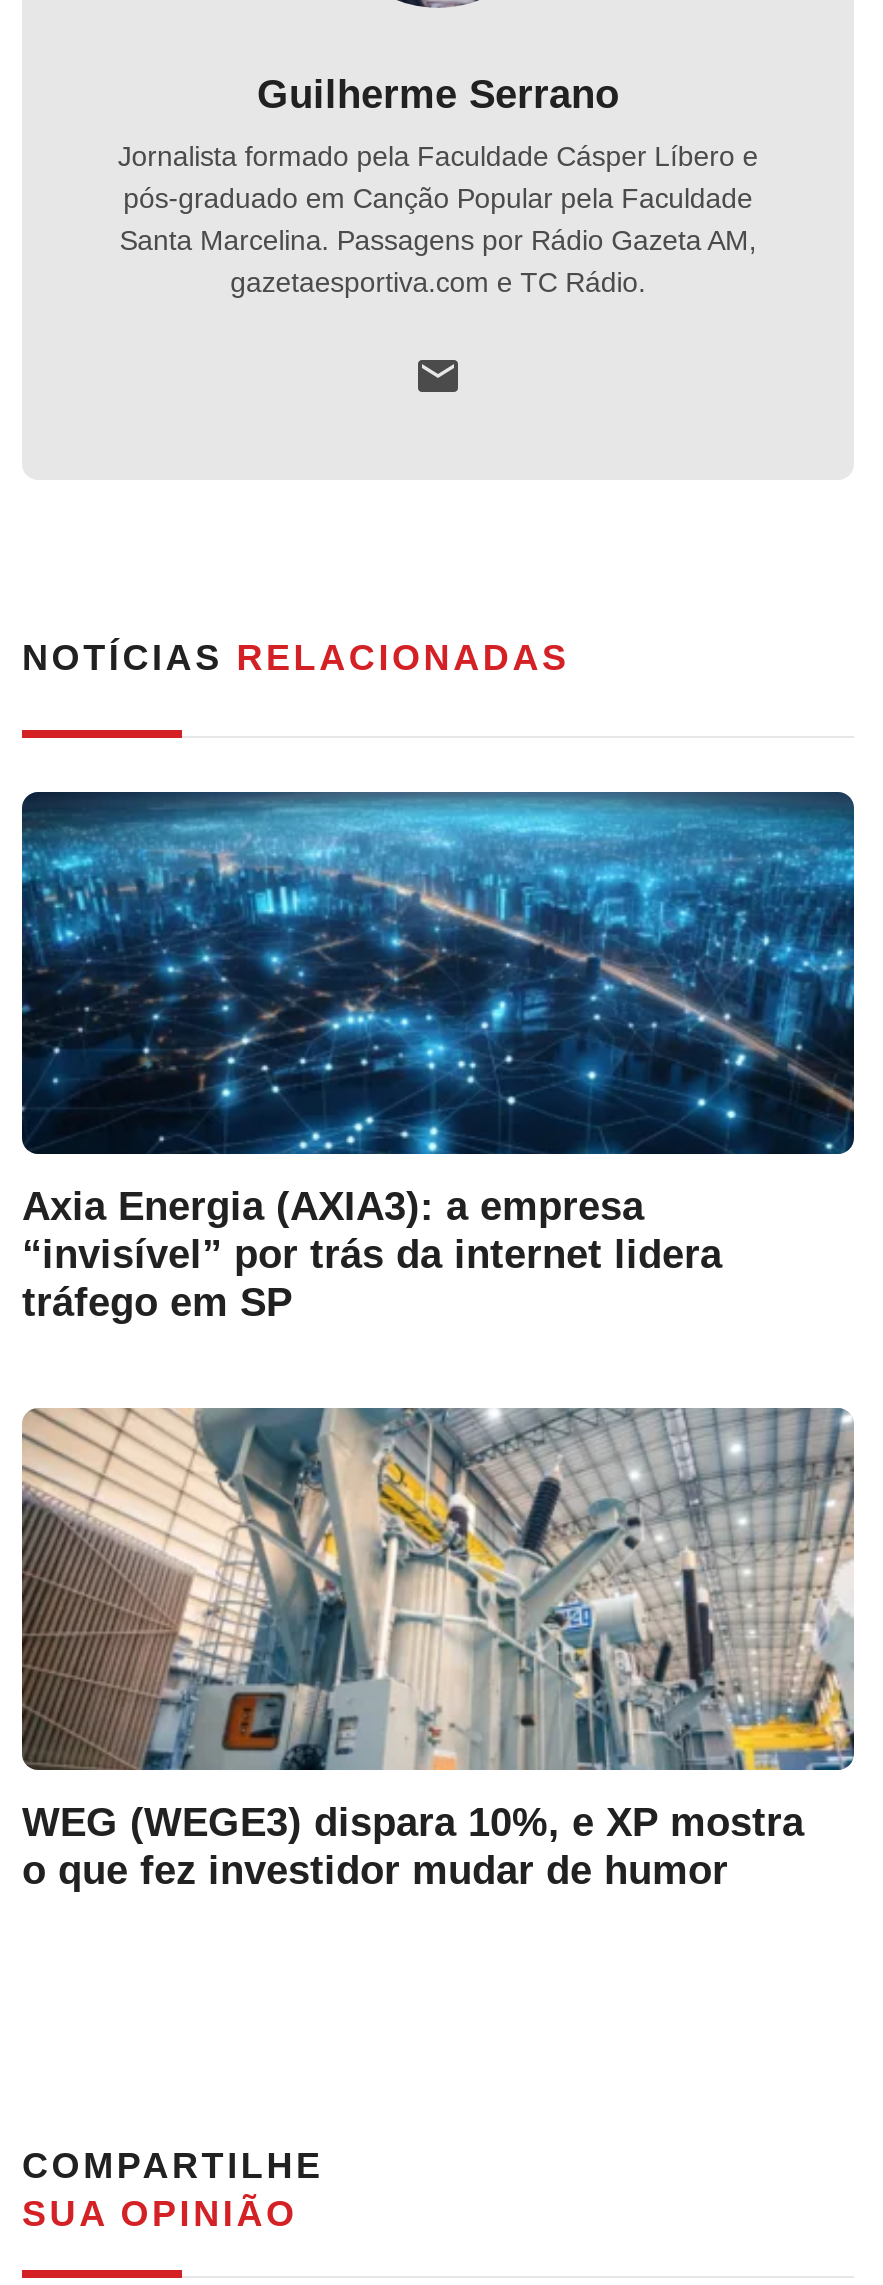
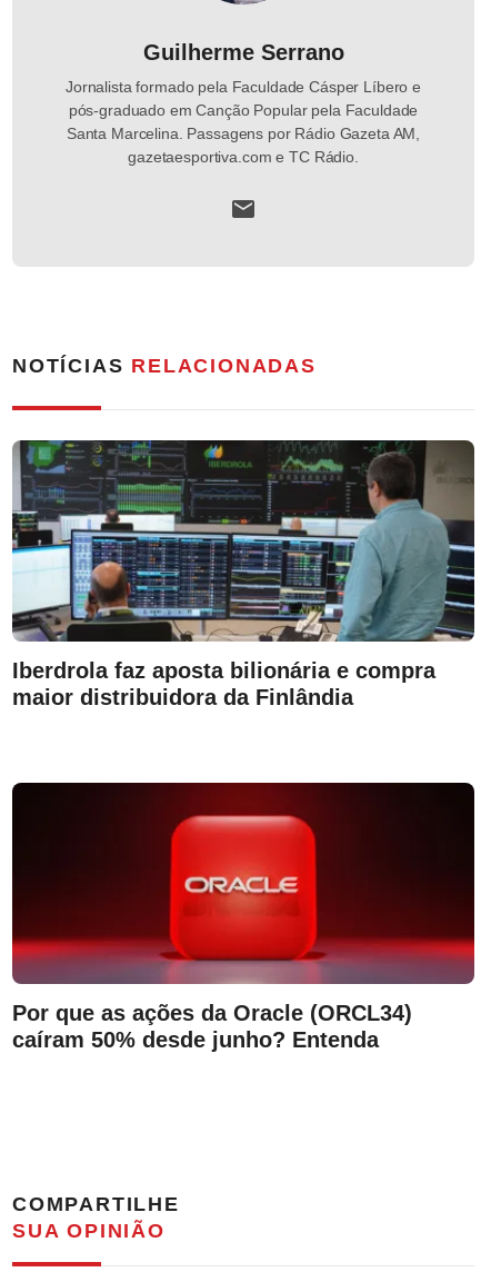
[20,790,856,1324] [image] | Axia Energia (AXIA3): a empresa | “invisível” por trás da internet lidera | tráfego em SP -> [11,439,475,709] [image] | Iberdrola faz aposta bilionária e compra | maior distribuidora da Finlândia
[20,1406,856,1892] [image] | WEG (WEGE3) dispara 10%, e XP mostra | o que fez investidor mudar de humor -> [11,782,475,1052] [image] | Por que as ações da Oracle (ORCL34) | caíram 50% desde junho? Entenda

